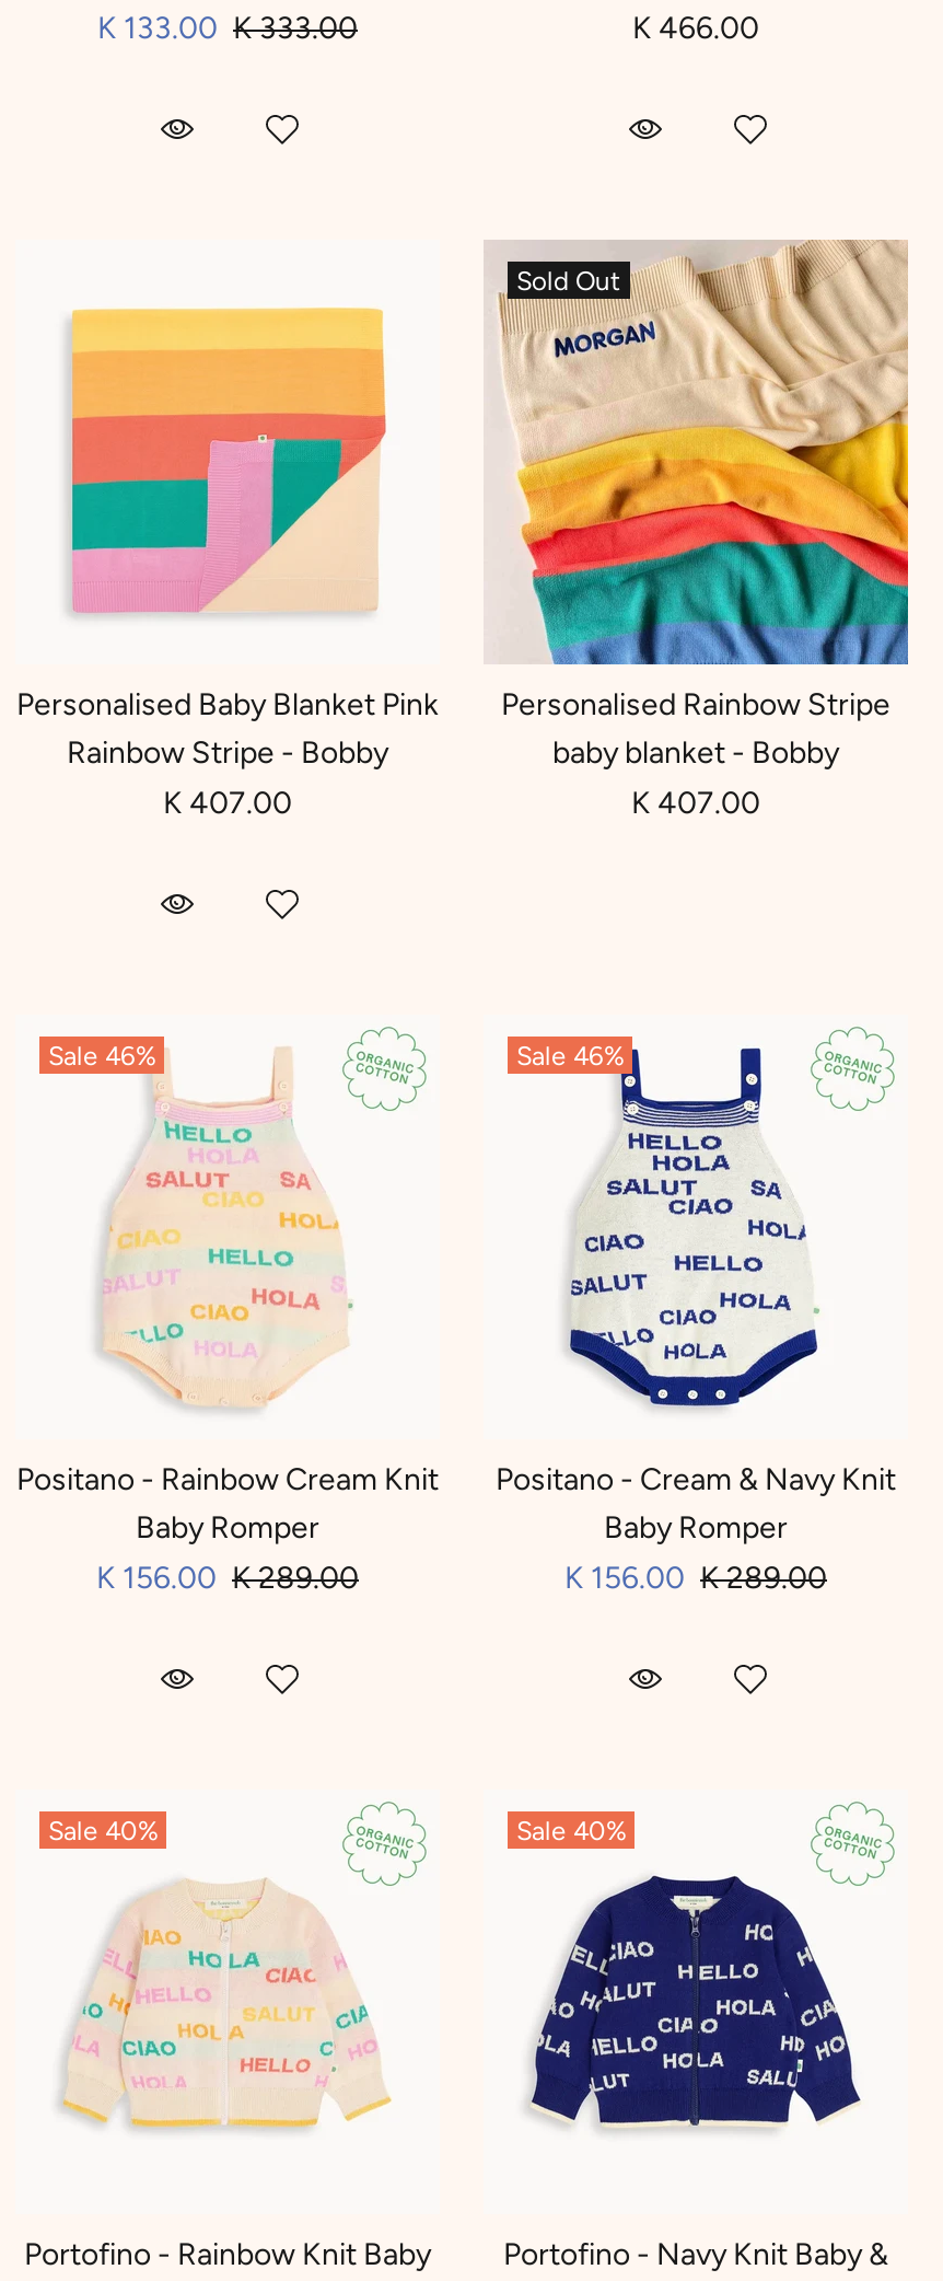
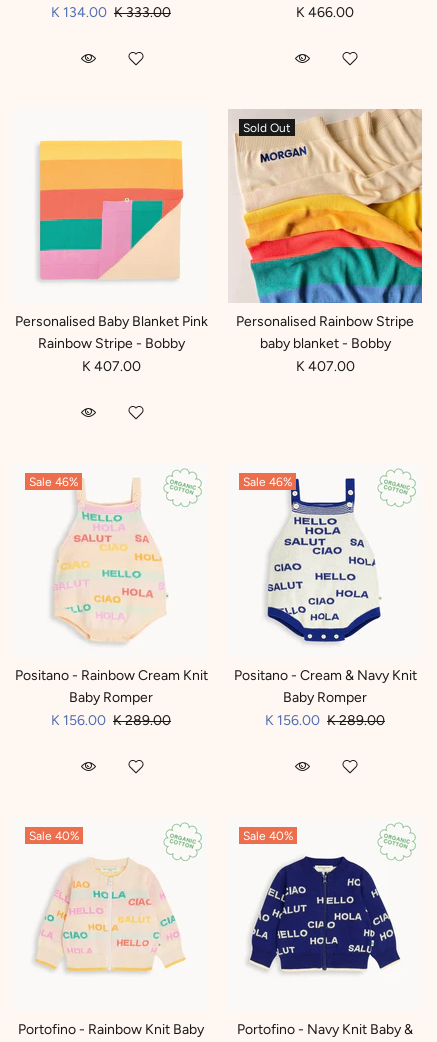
[97,9,358,46] K 133.00 K 333.00 -> [51,4,171,21] K 134.00 K 333.00

